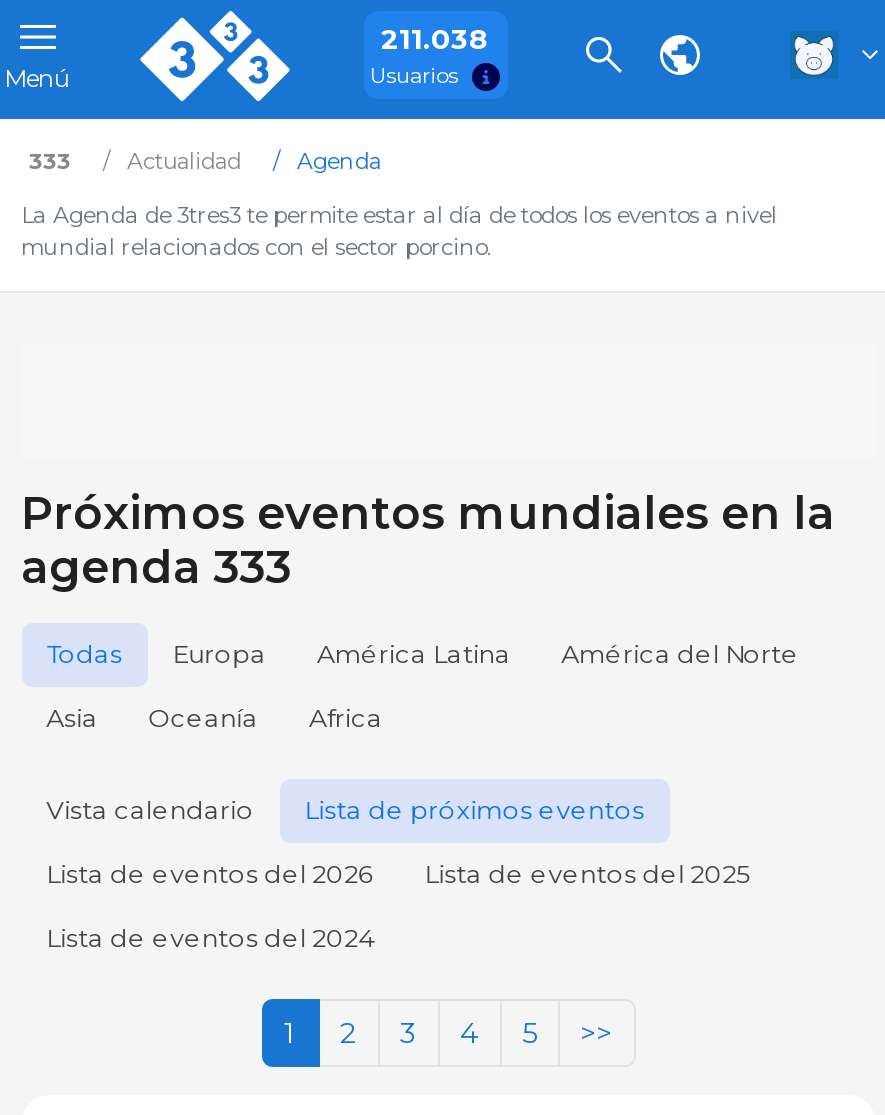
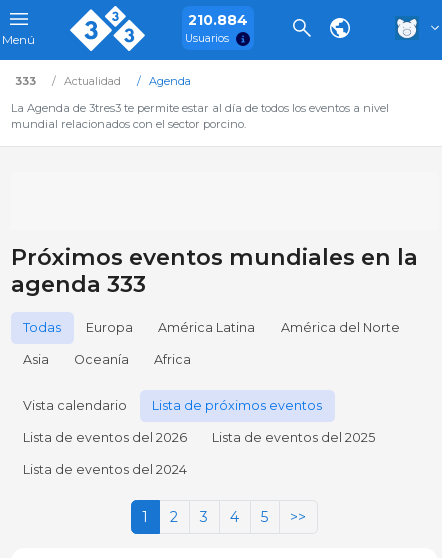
[381,20,489,56] 211.038 -> [187,10,247,28] 210.884

